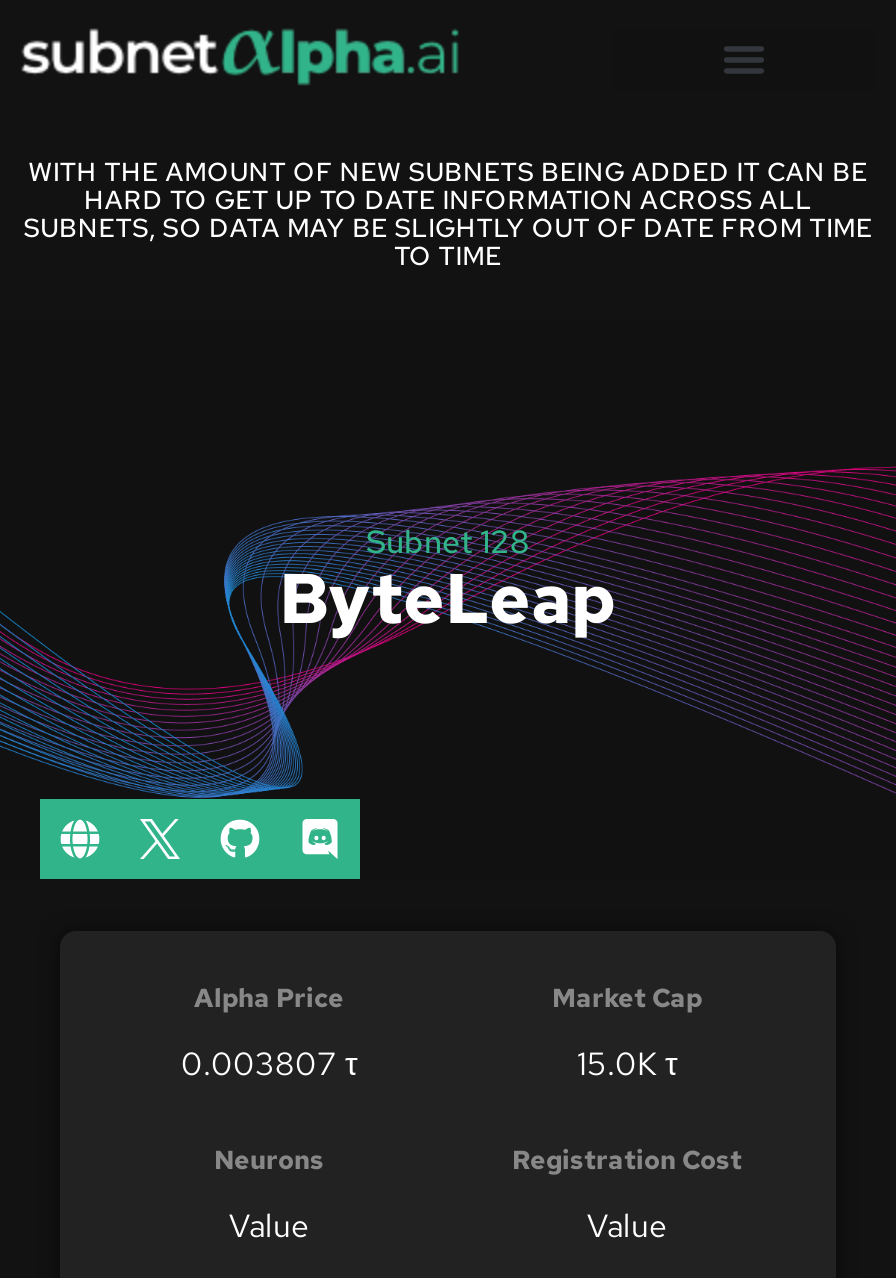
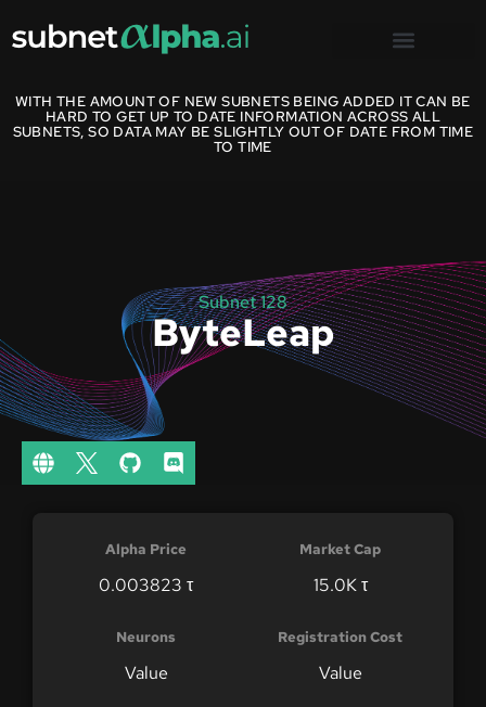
[181,1044,357,1086] 0.003807 τ -> [99,574,193,597] 0.003823 τ

